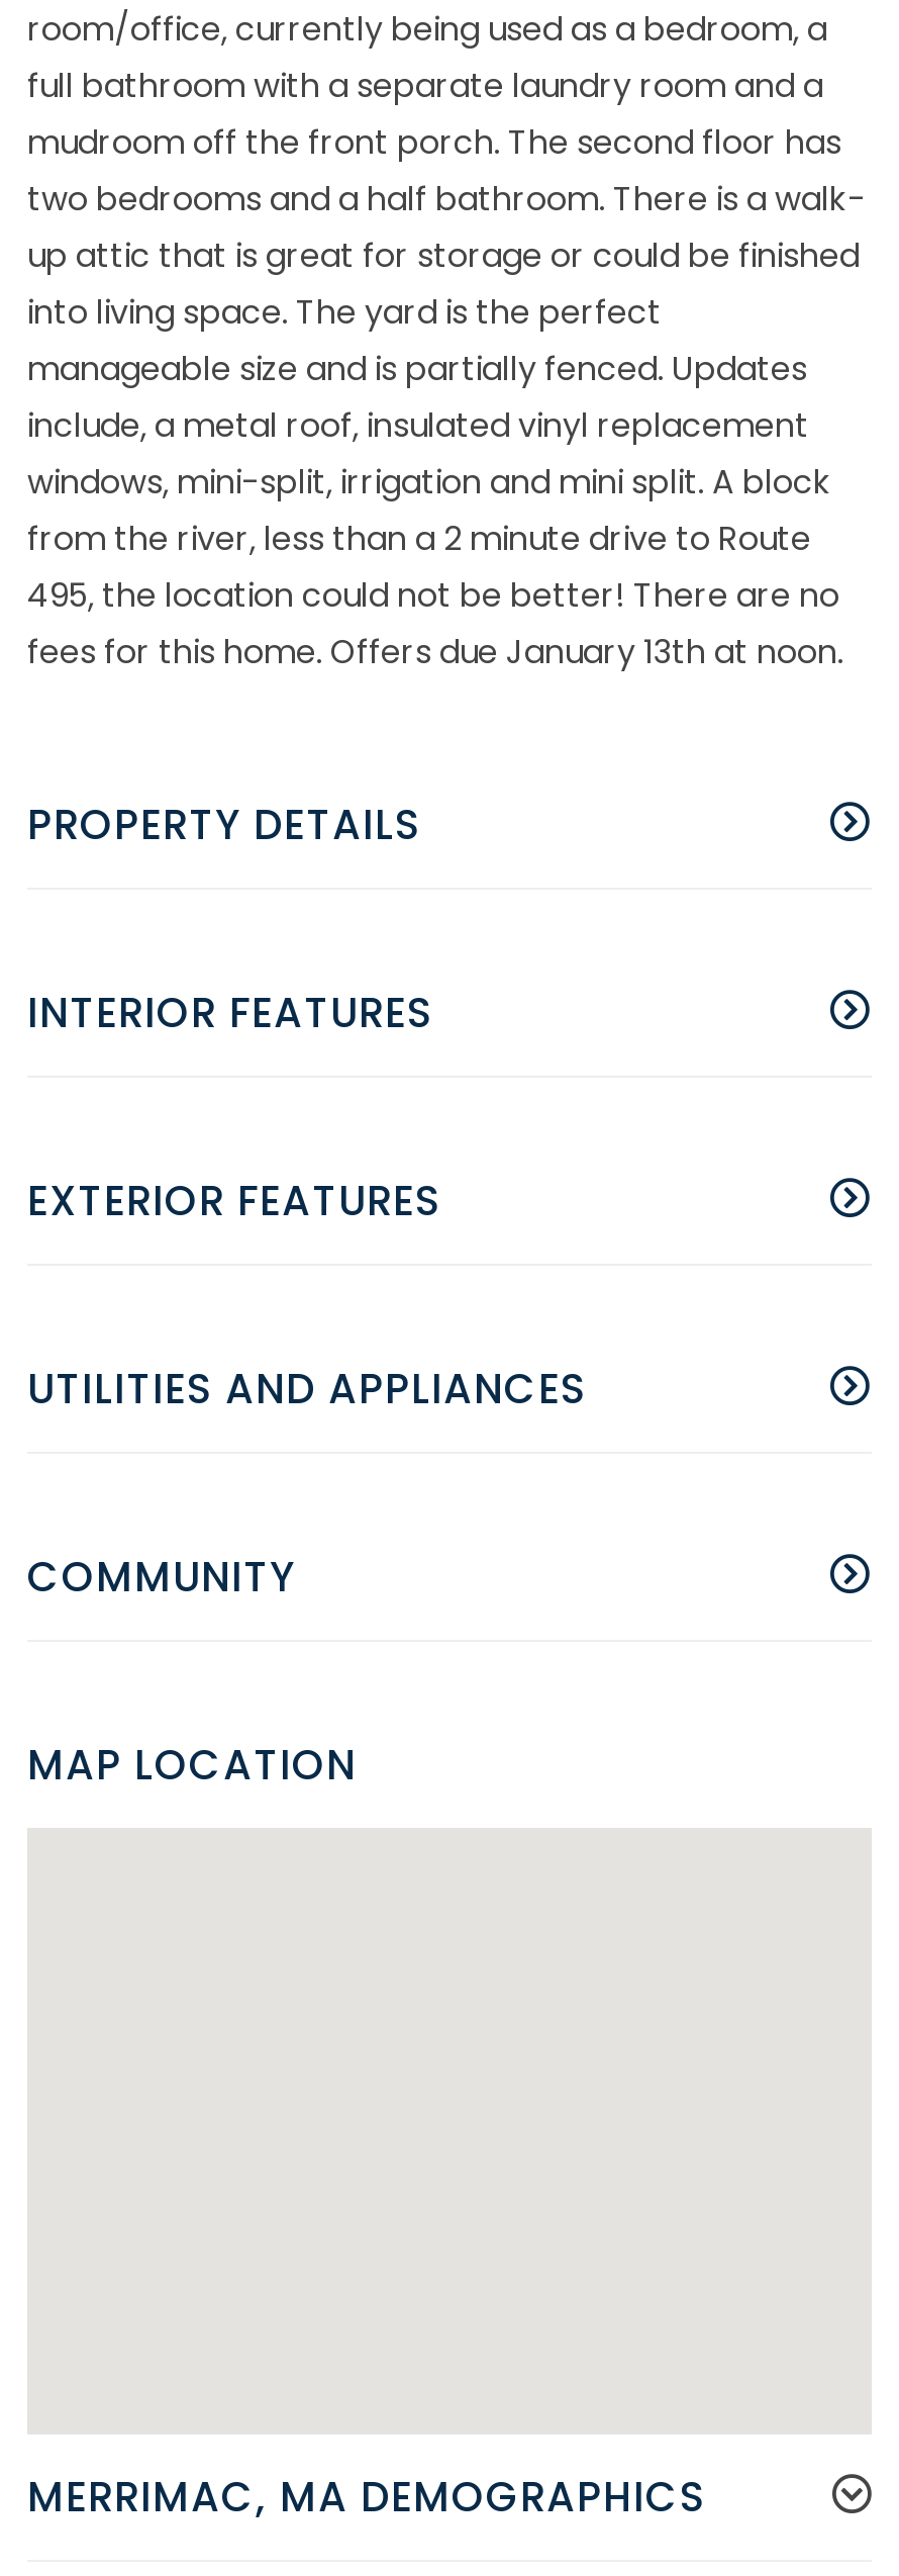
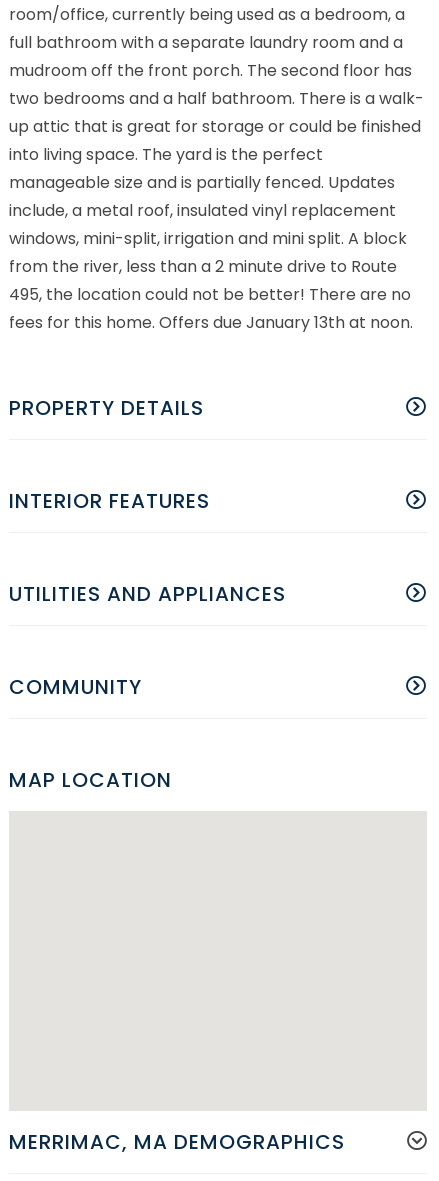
[27,1173,441,1230] EXTERIOR FEATURES -> none

